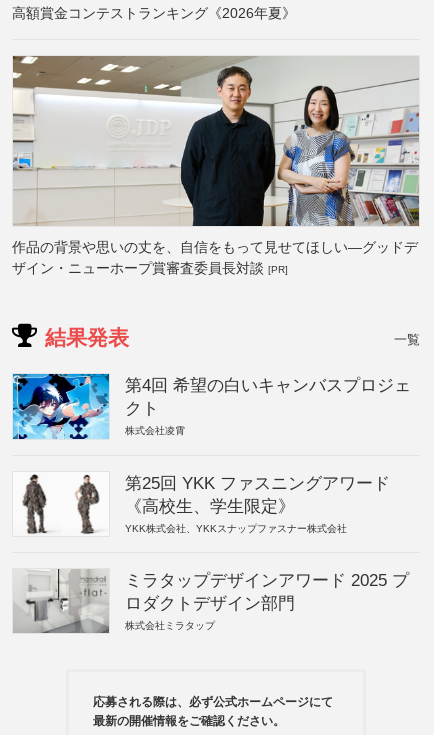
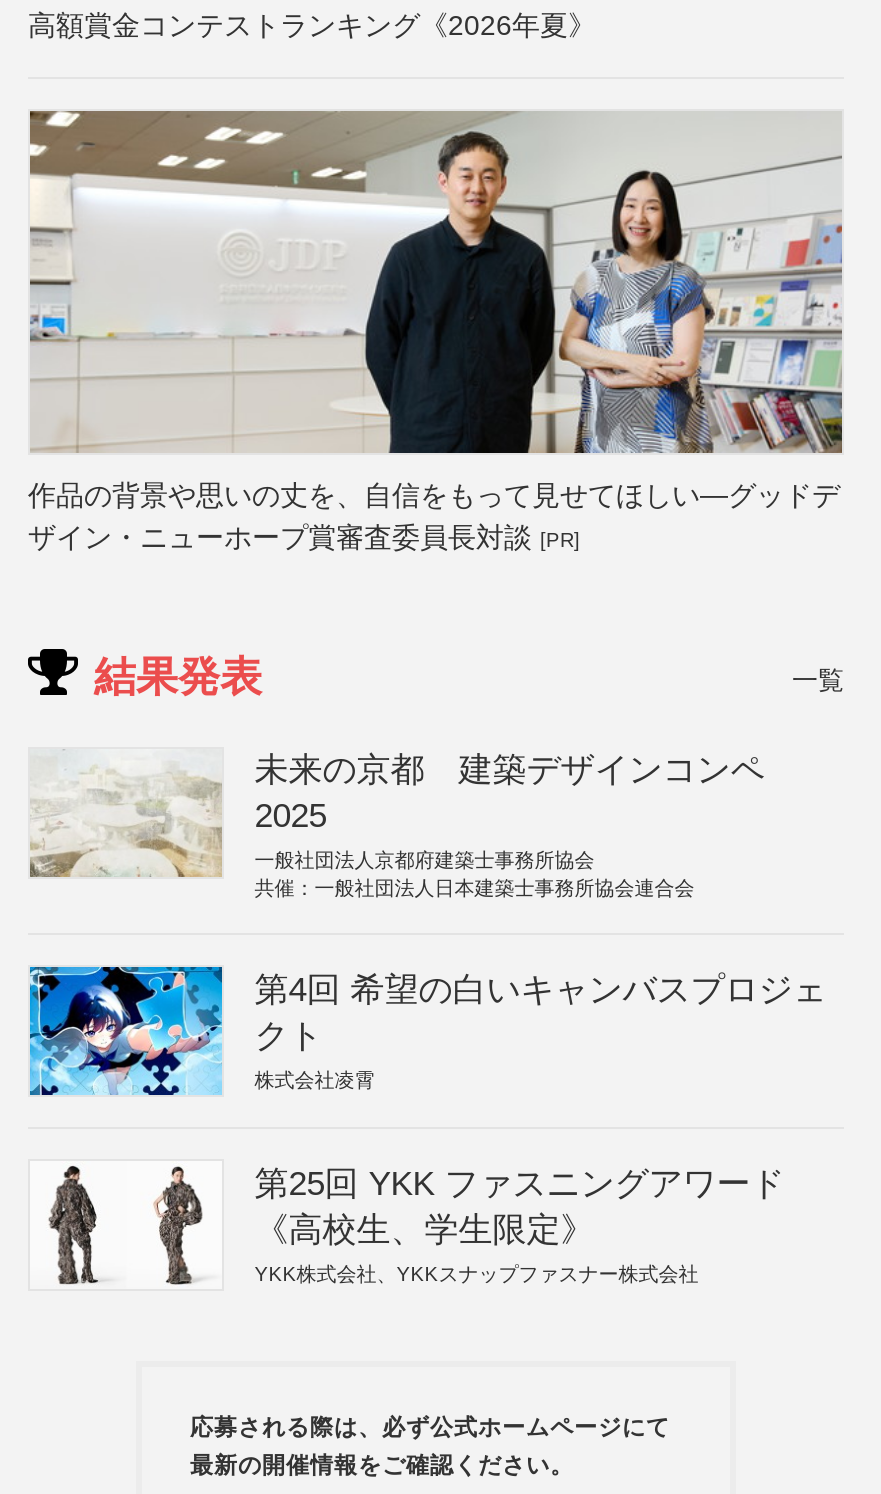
none -> [28,750,764,898] [image] | 未来の京都 建築デザインコンペ | 2025 | 一般社団法人京都府建築士事務所協会 | 共催：一般社団法人日本建築士事務所協会連合会
moved [11,373,411,534] -> [26,963,826,1284]: [image] | 第4回 希望の白いキャンバスプロジェ | クト | 株式会社凌霄 | 第25回 YKK ファスニングアワード | 《高校生、学生限定》 | YKK株式会社、YKKスナップファスナー株式会社
[13,568,409,634] [image] | ミラタップデザインアワード 2025 プ | ロダクトデザイン部門 | 株式会社ミラタップ -> none

